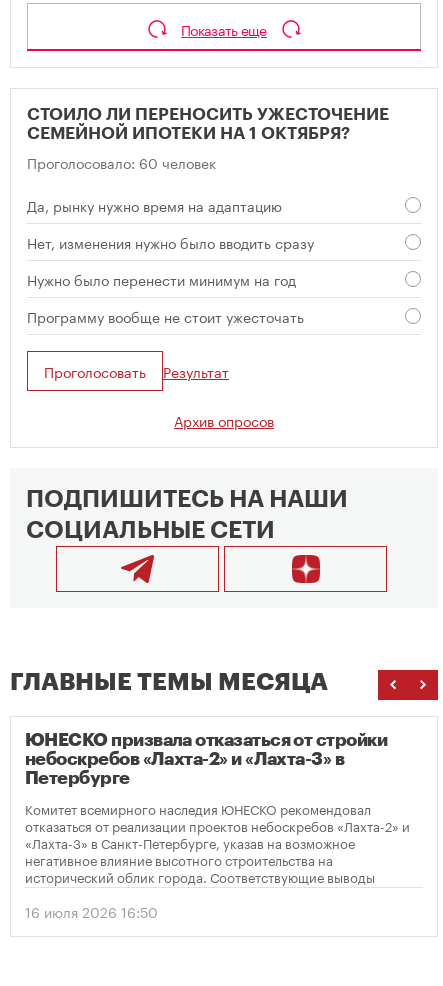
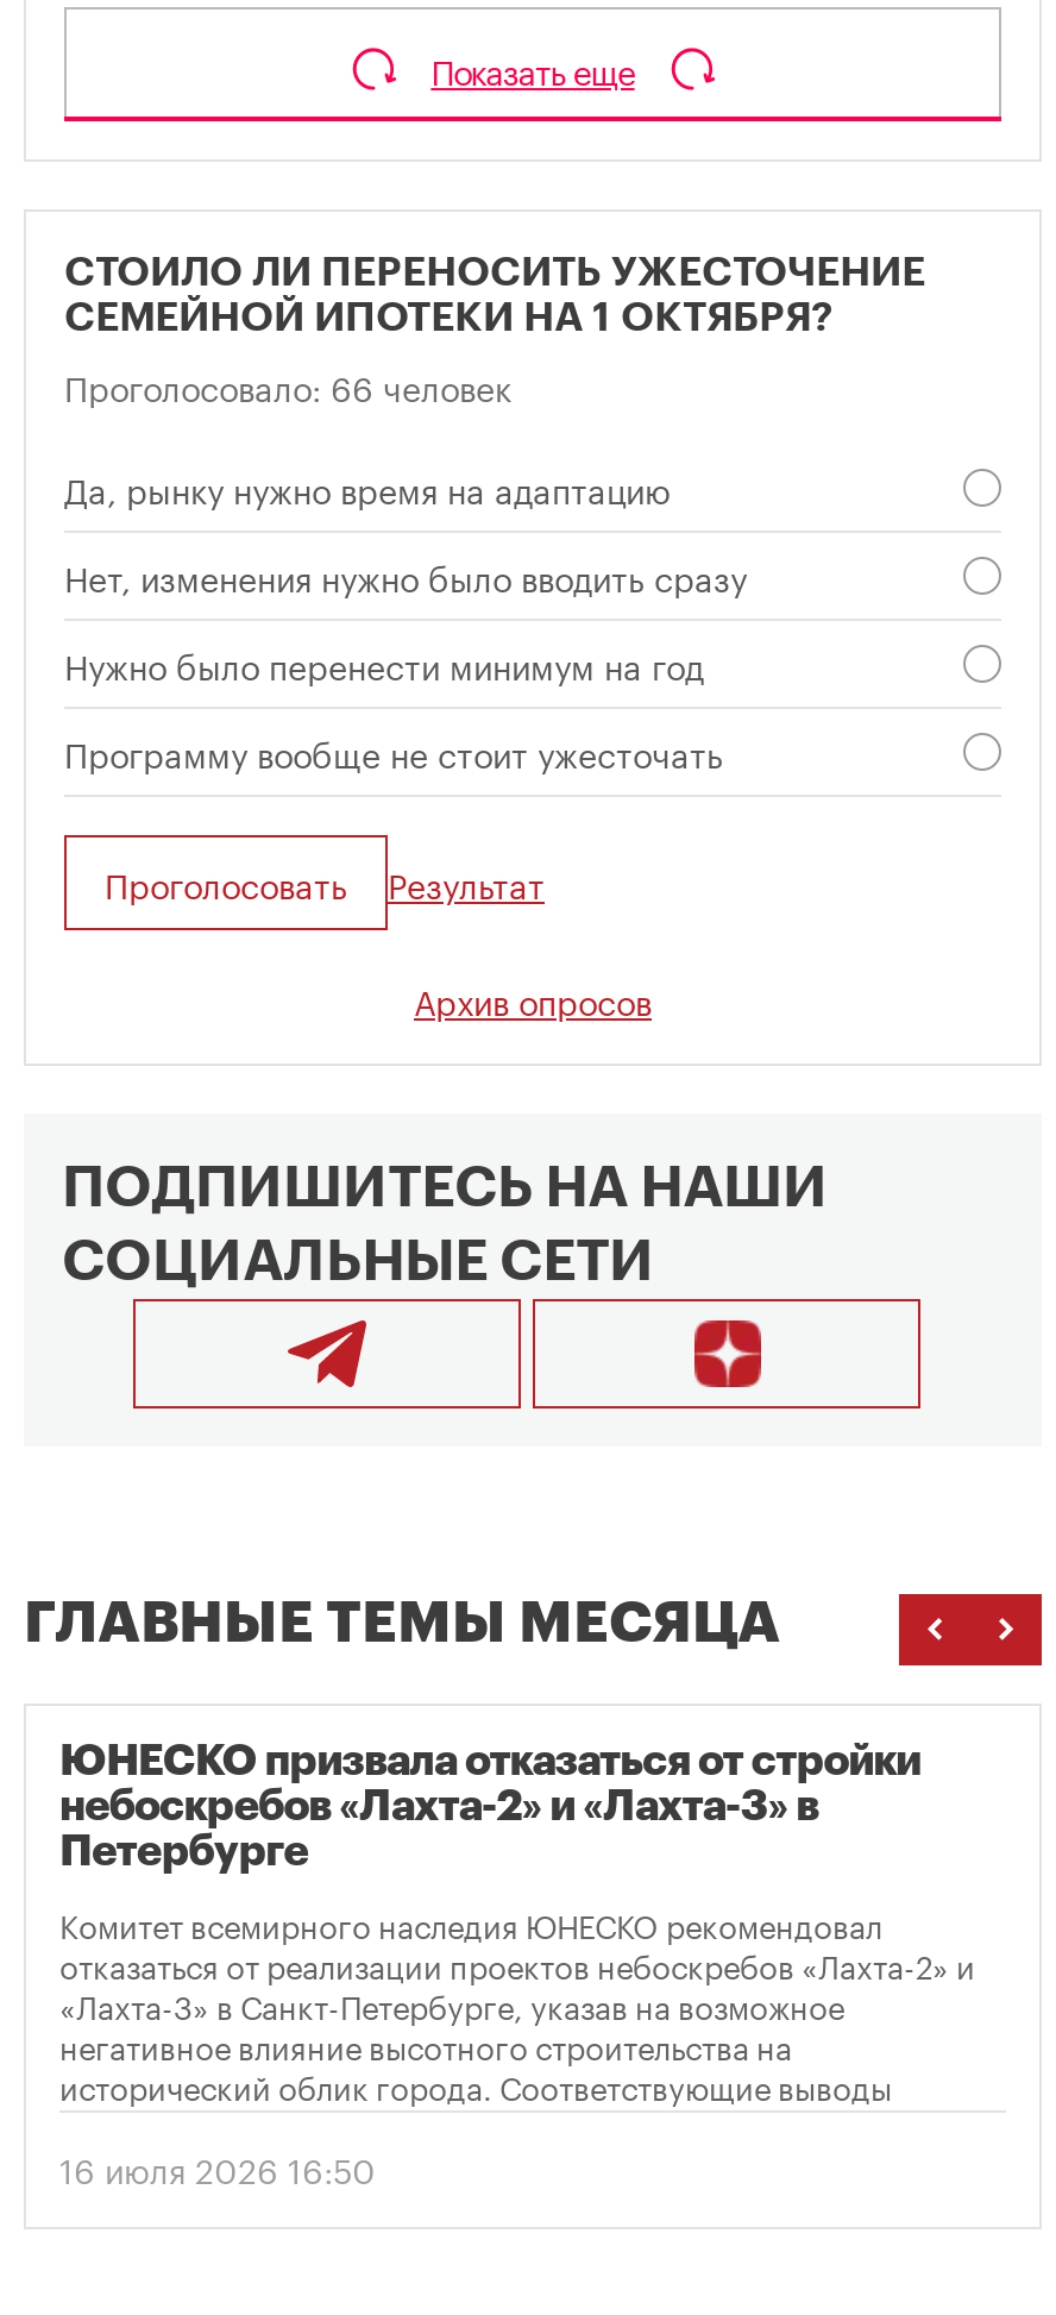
[27,150,216,172] Проголосовало: 60 человек -> [64,358,511,410] Проголосовало: 66 человек

